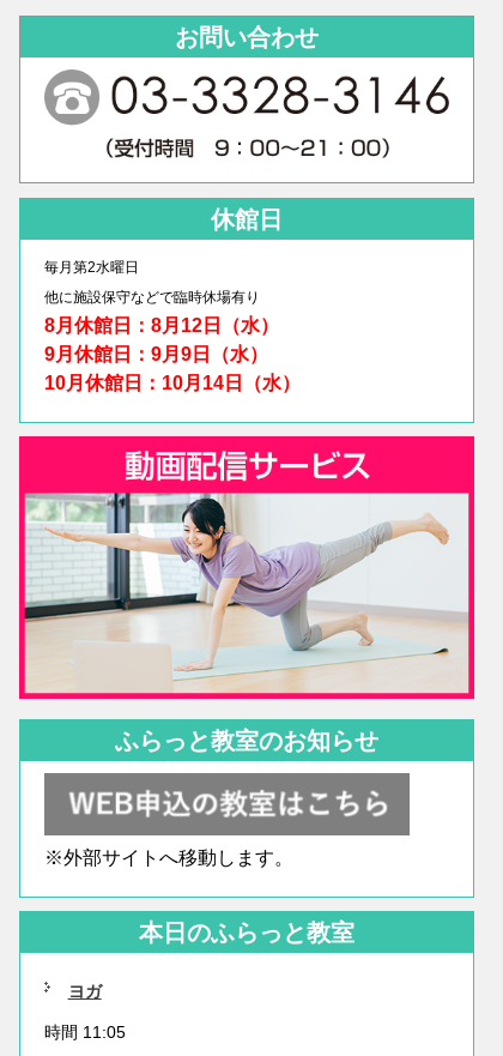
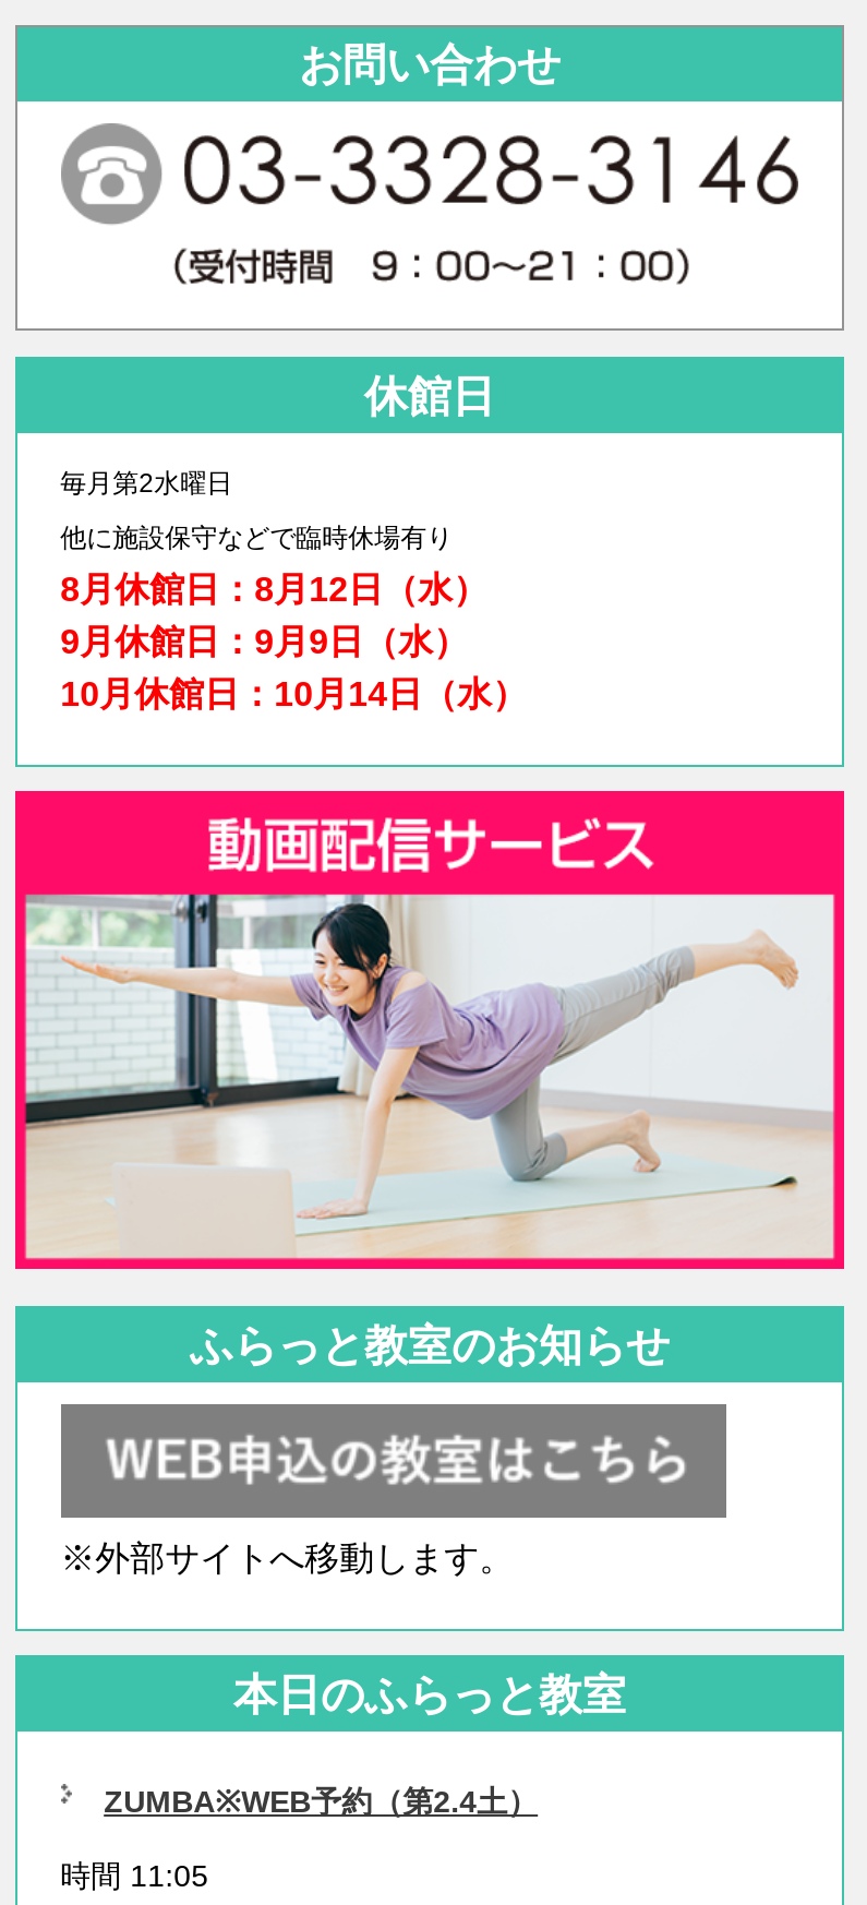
[68,982,101,1001] ヨガ -> [104,1784,538,1819] ZUMBA※WEB予約（第2.4土）

